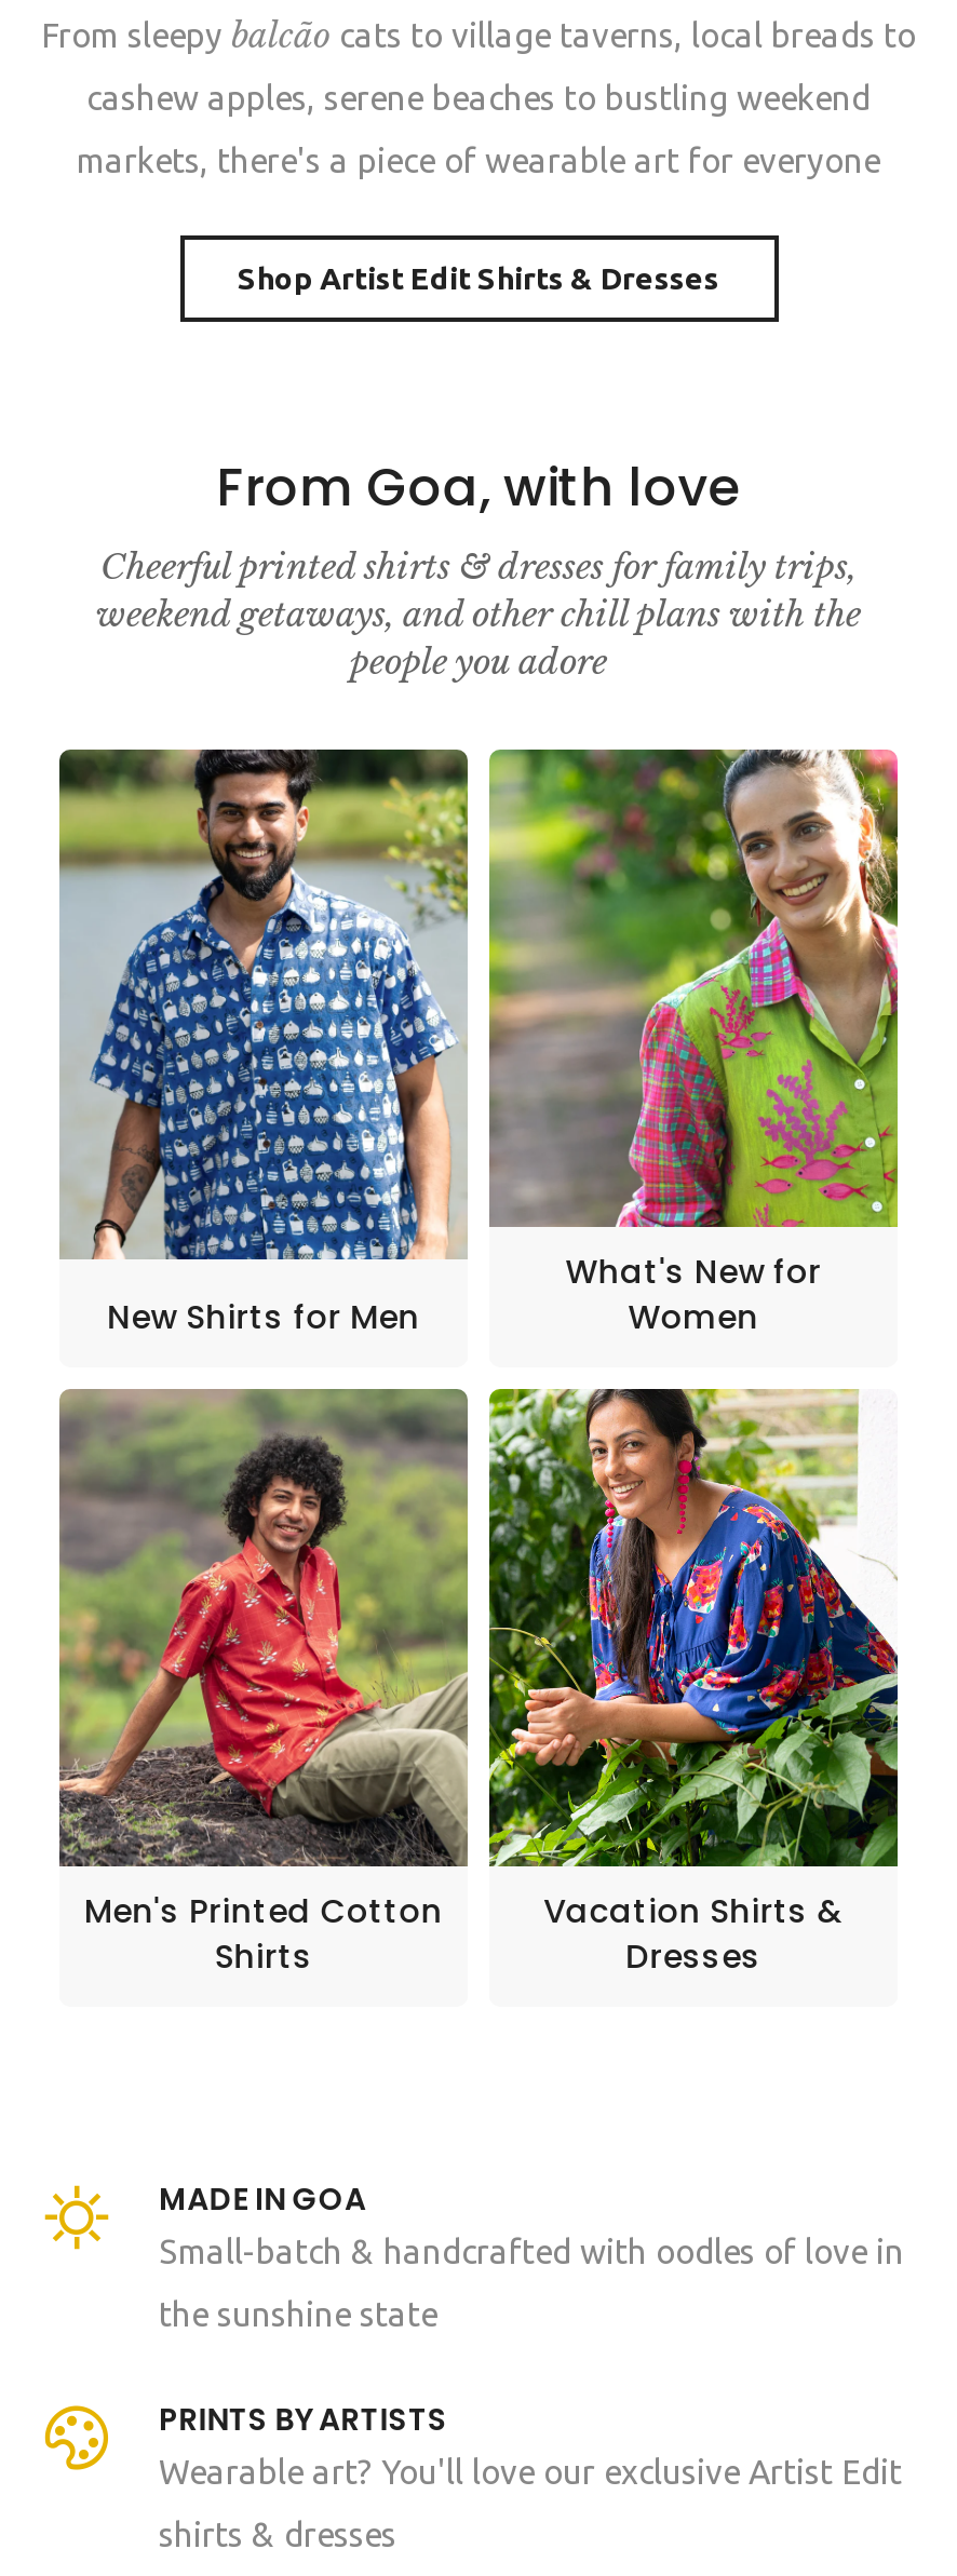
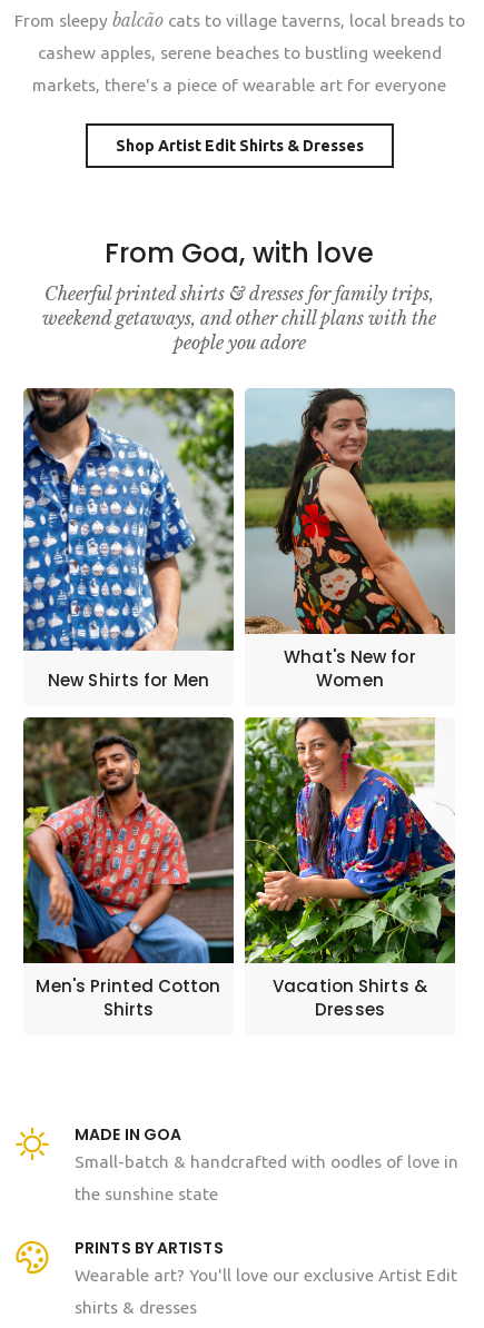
[57,748,470,1263] [image] -> [22,387,235,652] [image]
[487,746,900,1228] [image] -> [244,387,456,635] [image]
[57,1388,470,1867] [image] -> [22,717,235,964] [image]

